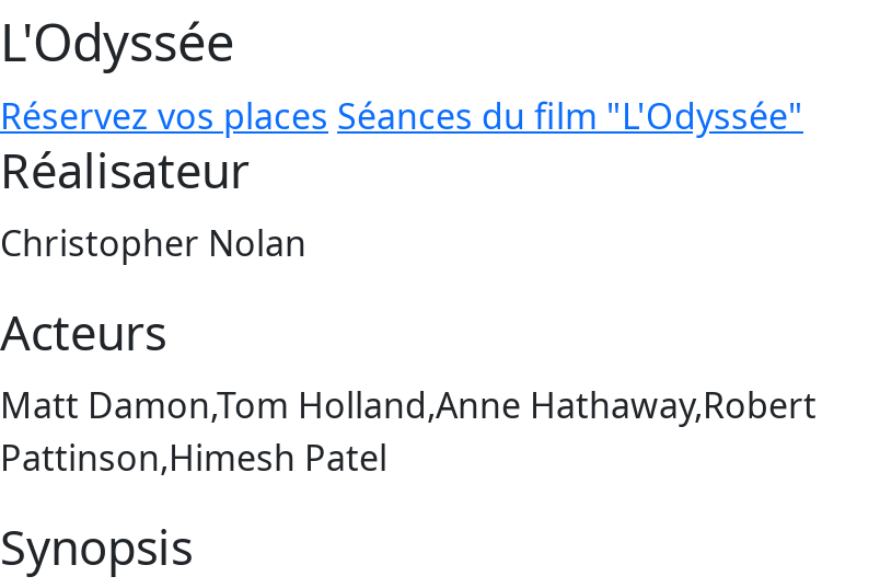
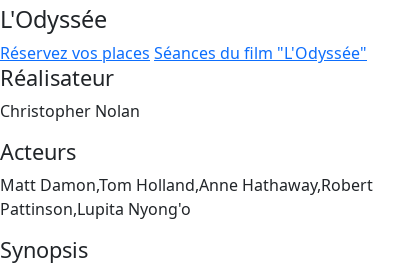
[0,434,387,482] Pattinson,Himesh Patel -> [0,198,191,220] Pattinson,Lupita Nyong'o

